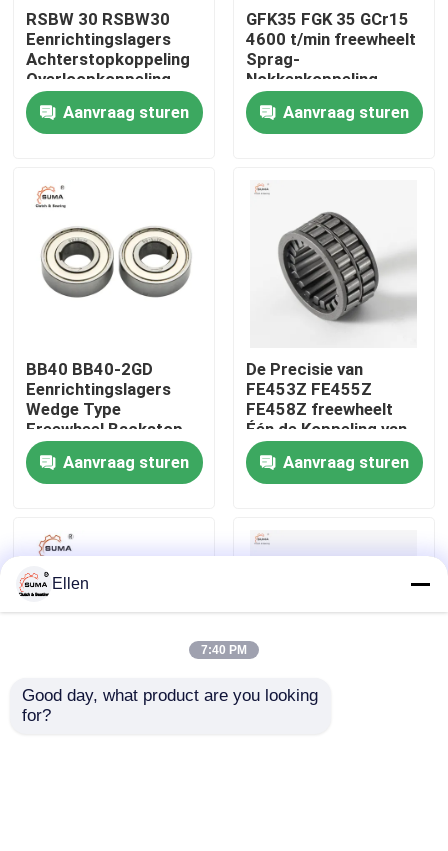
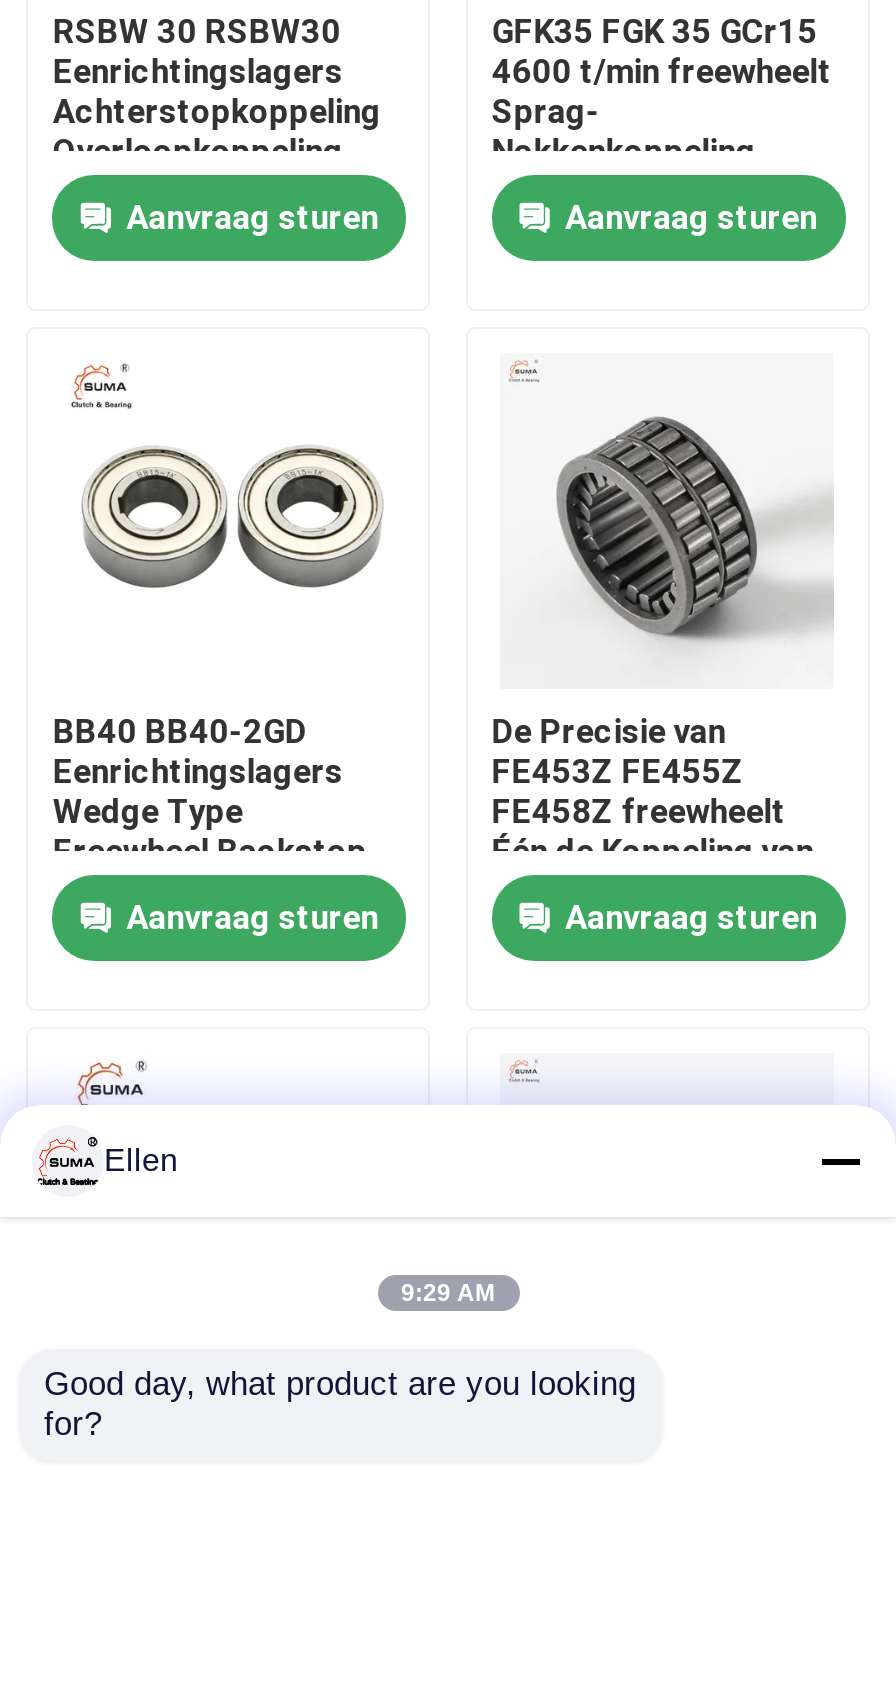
[201,643,247,657] 7:40 PM -> [401,1279,495,1307] 9:29 AM

